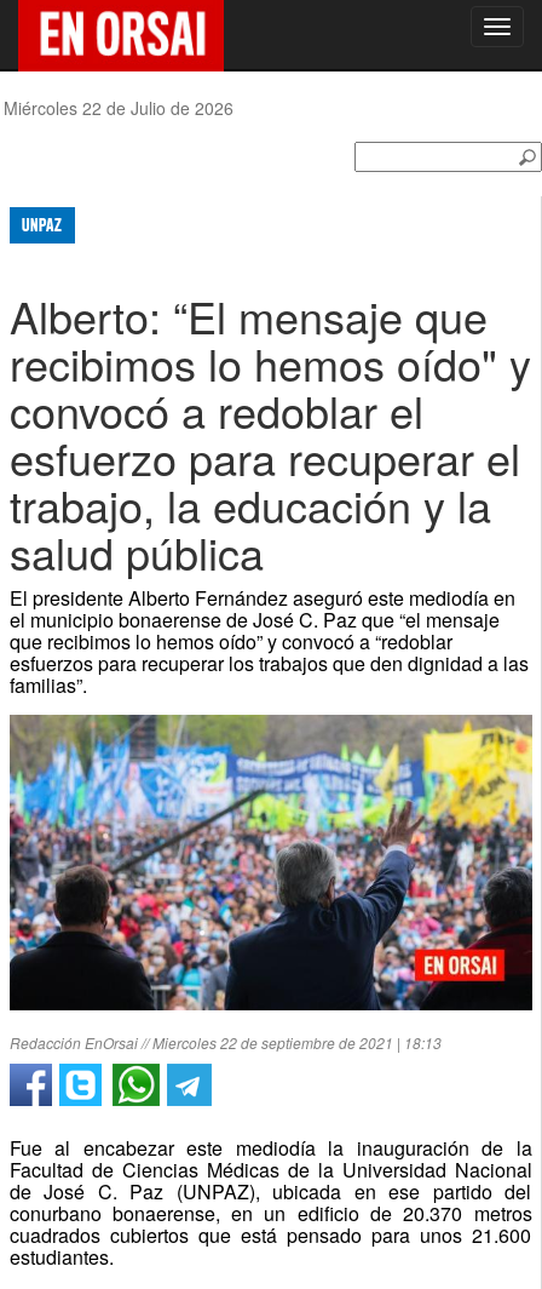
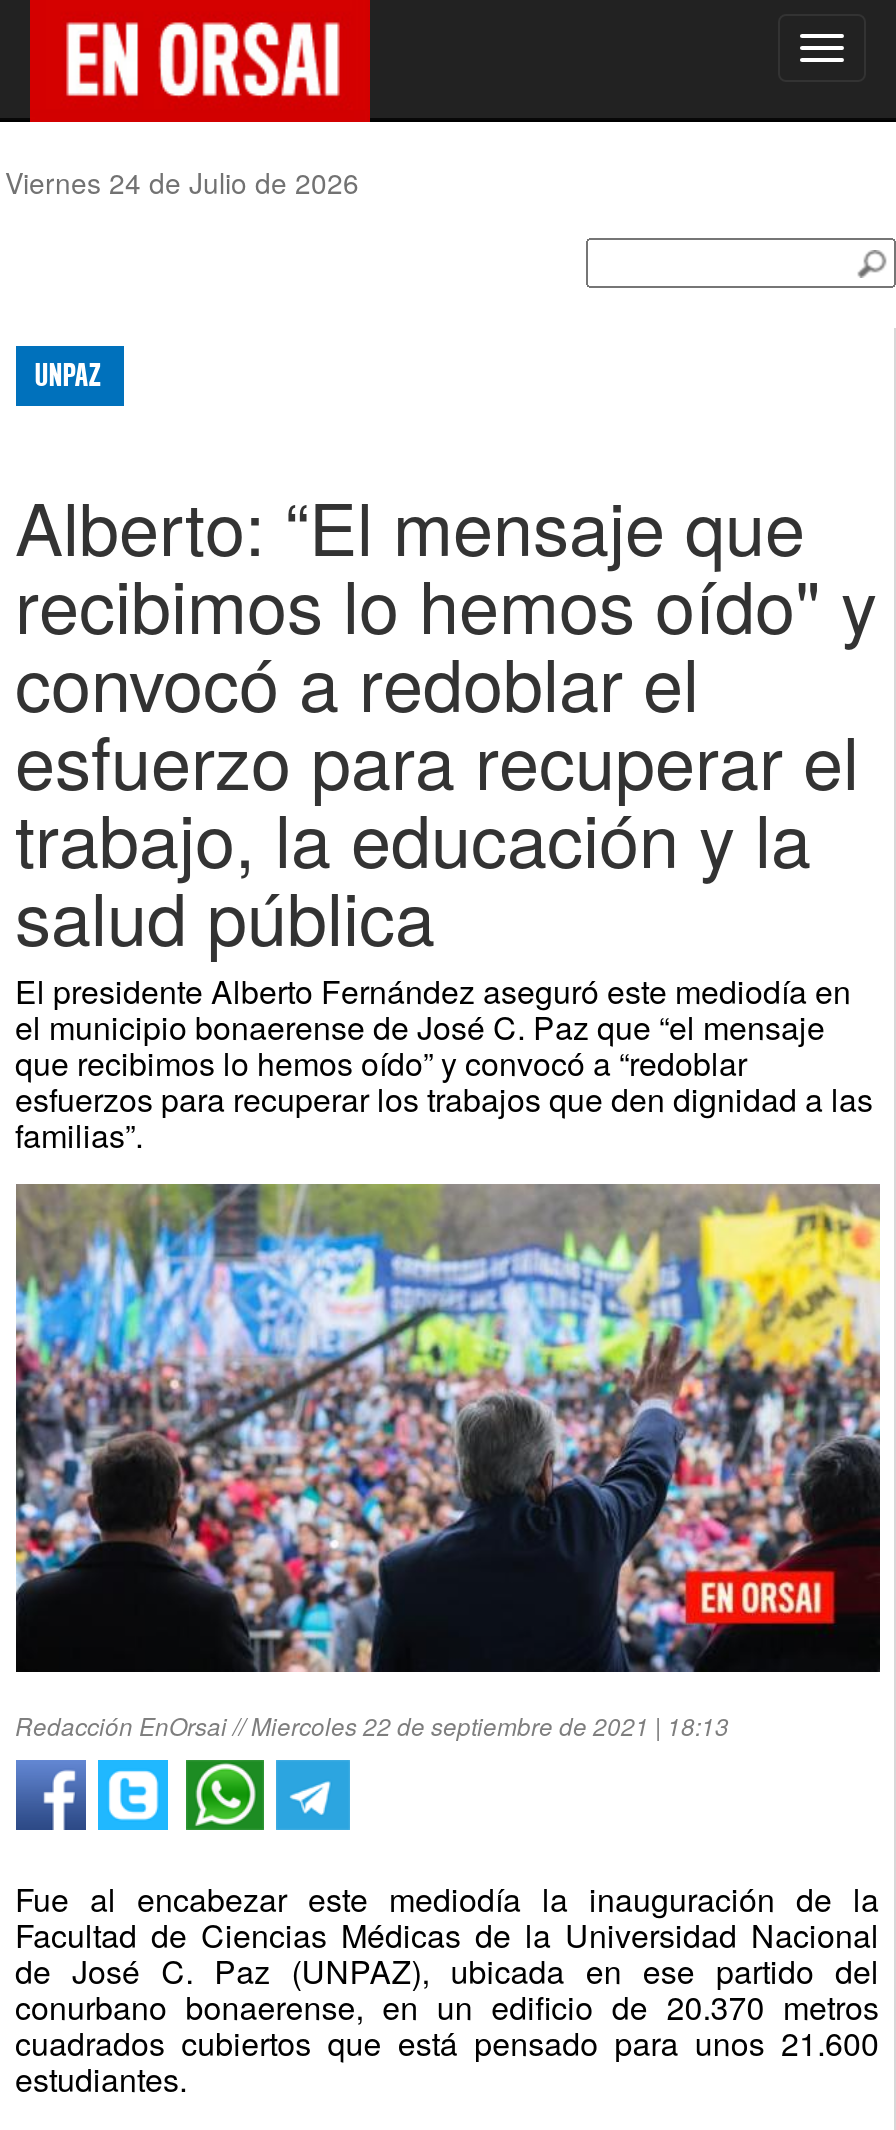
[3,96,233,120] Miércoles 22 de Julio de 2026 -> [5,162,359,202] Viernes 24 de Julio de 2026

